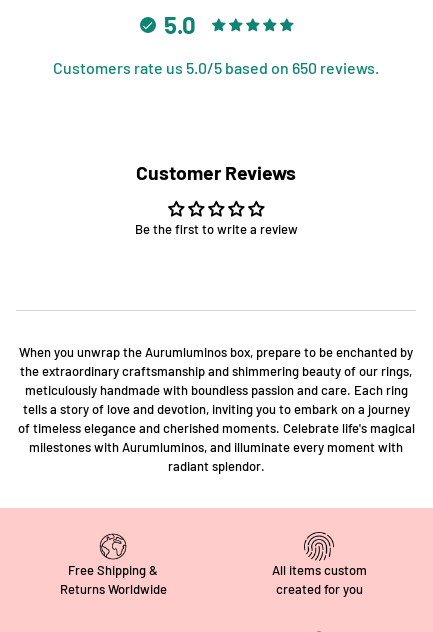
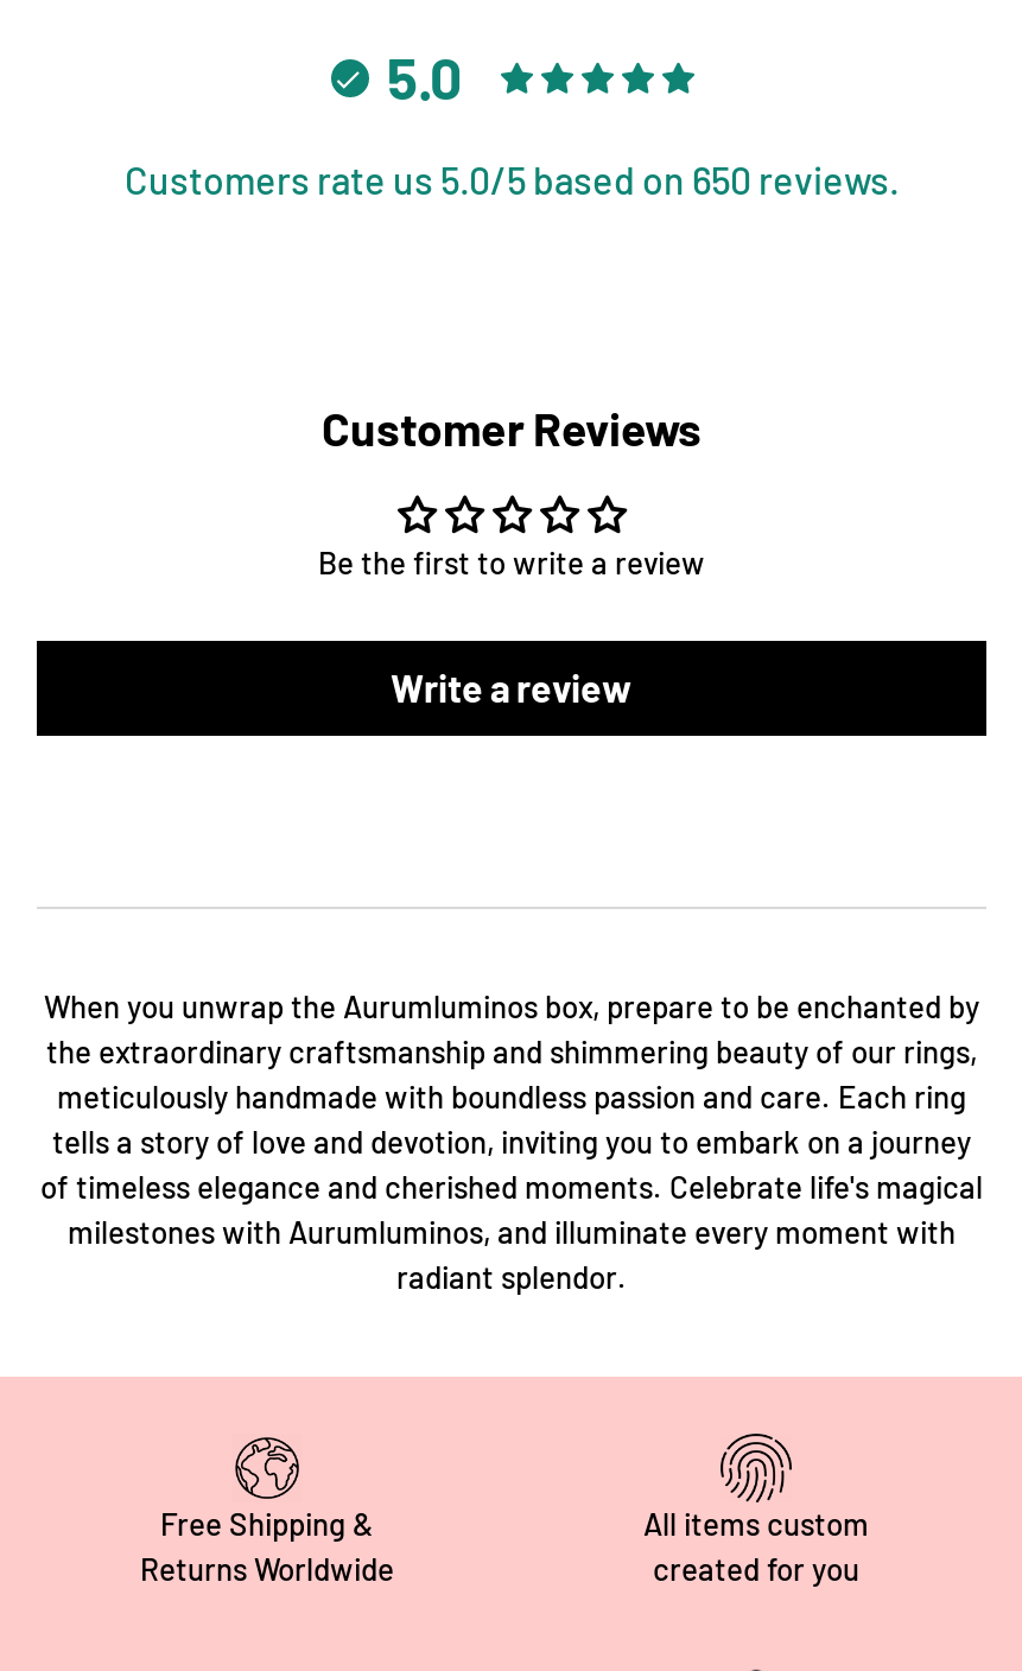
none -> [391,664,633,709] Write a review

